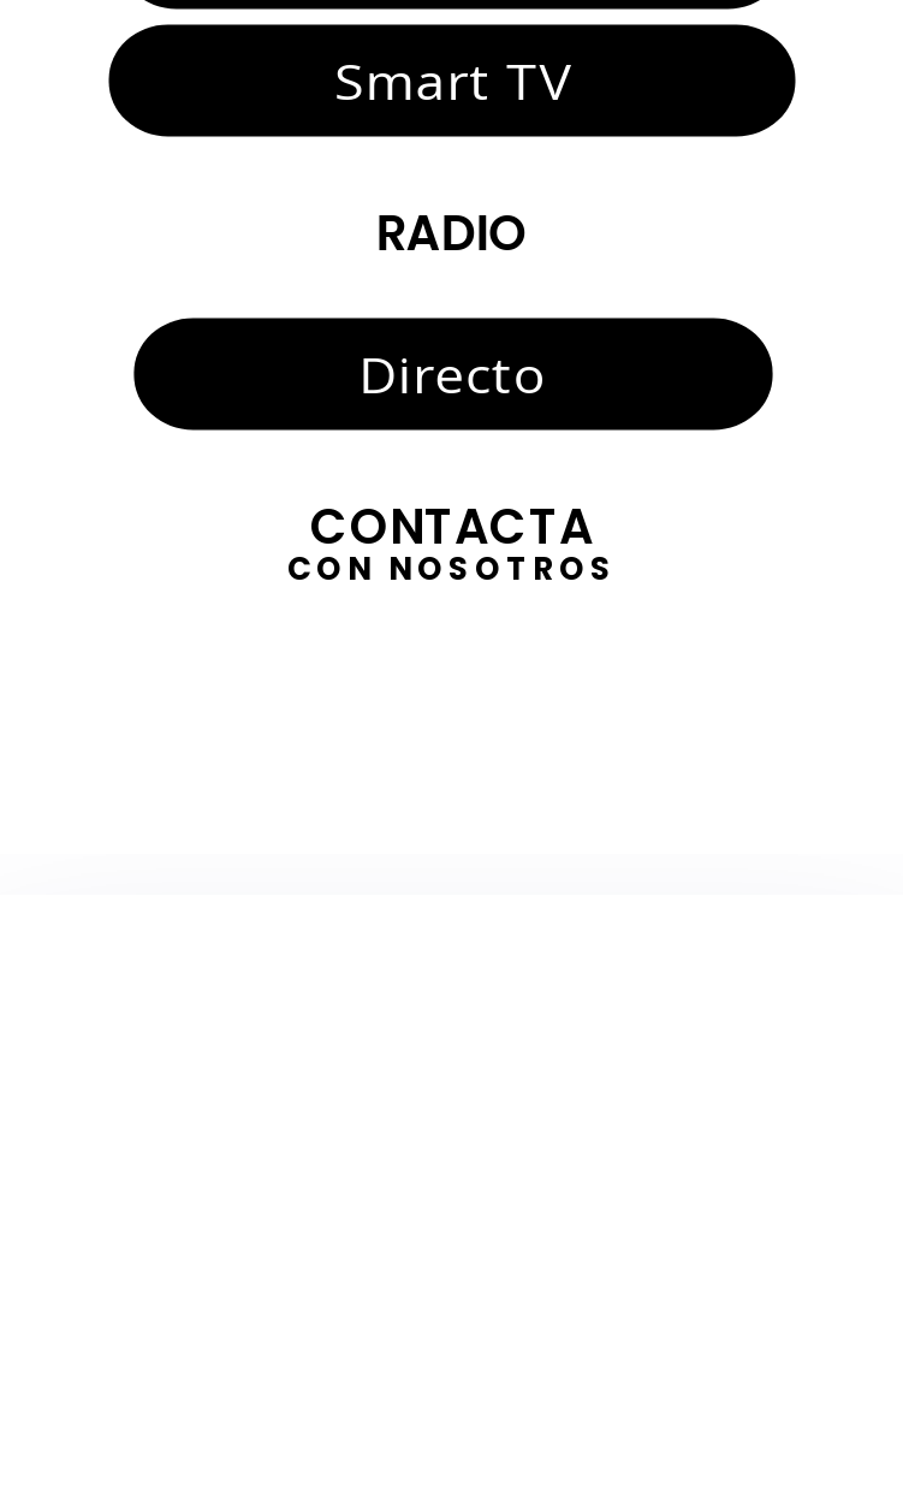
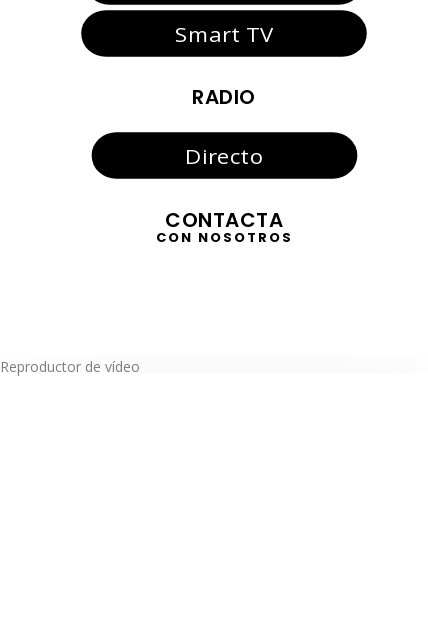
none -> [0,357,140,376] Reproductor de vídeo

